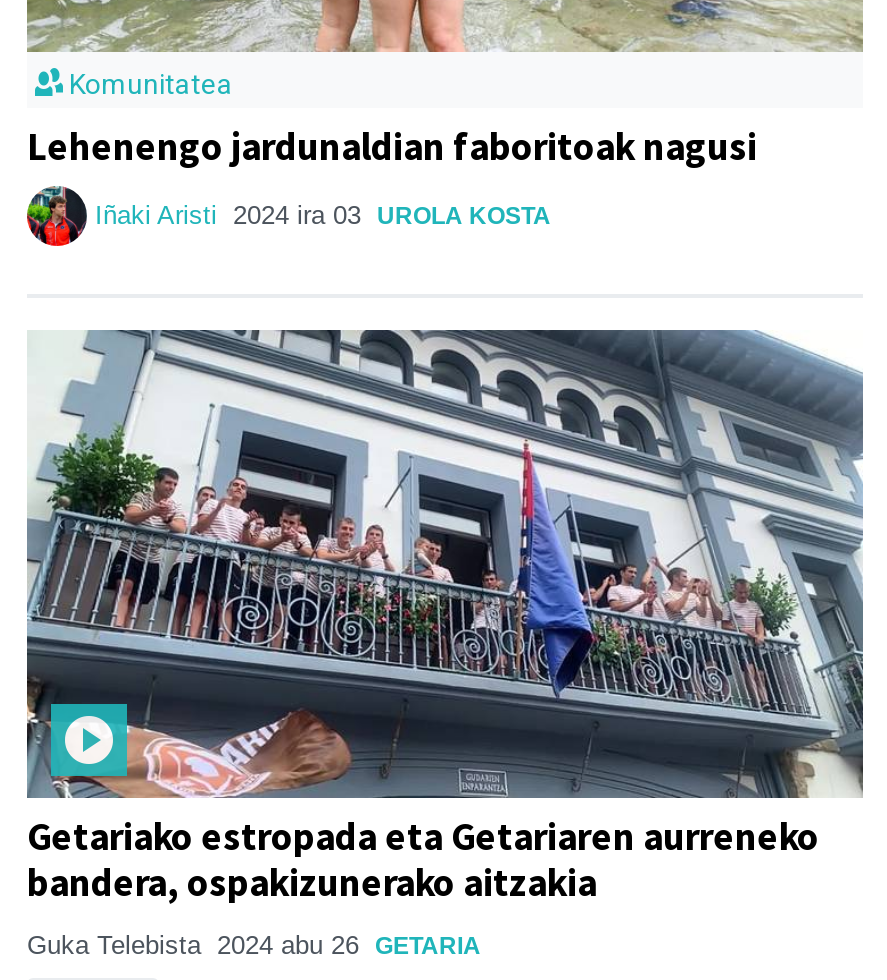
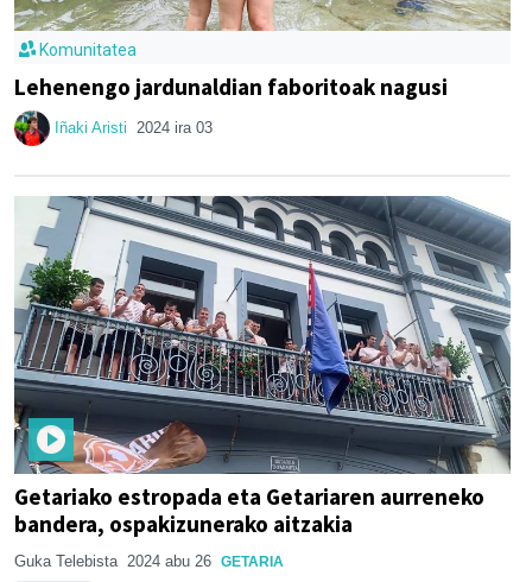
[95,200,551,230] Iñaki Aristi 2024 ira 03 UROLA KOSTA -> [55,119,213,136] Iñaki Aristi 2024 ira 03

